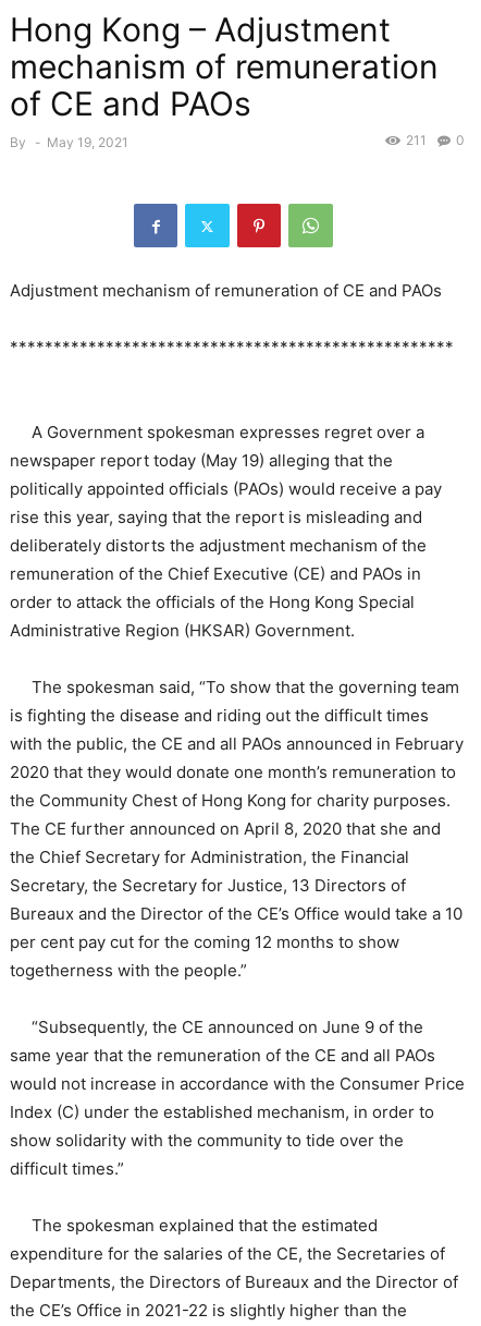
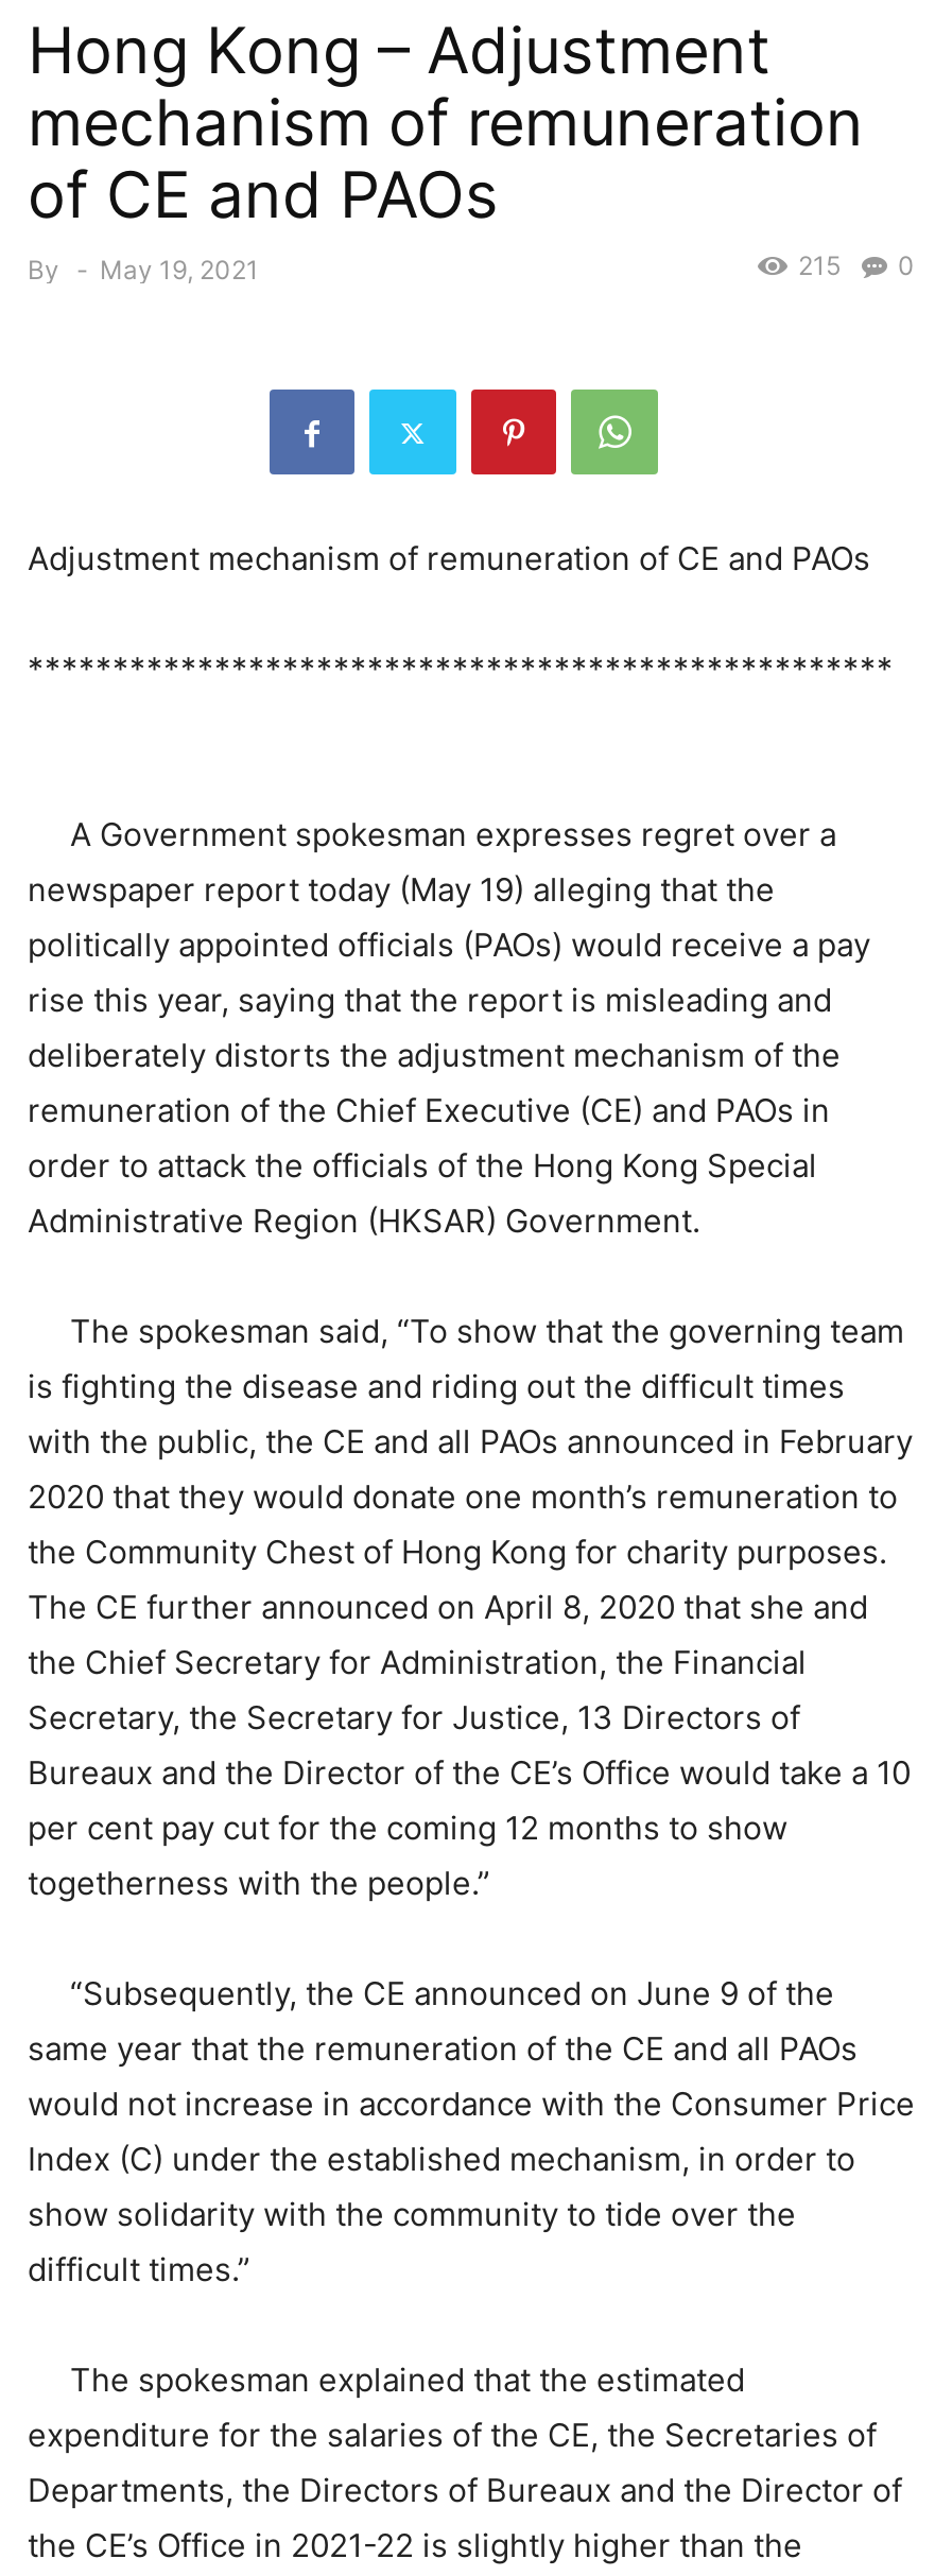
[406,132,465,148] 211 0 -> [798,249,915,281] 215 0

